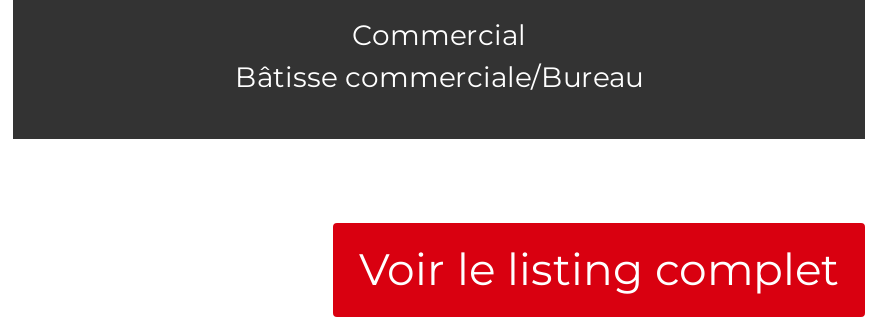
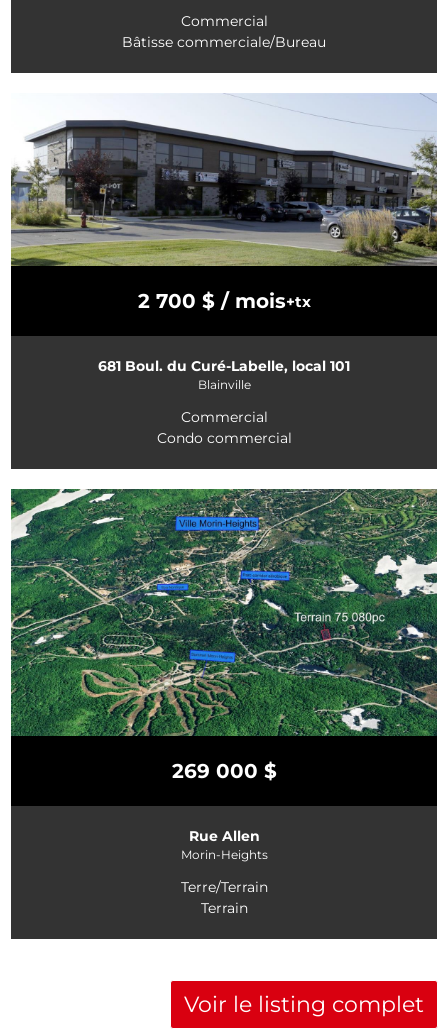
none -> [10,93,437,447] [image] | 2 700 $ / mois+tx | 681 Boul. du Curé-Labelle, local 101 | Blainville | Commercial | Condo commercial
none -> [10,488,437,917] [image] | 269 000 $ | Rue Allen | Morin-Heights | Terre/Terrain | Terrain

